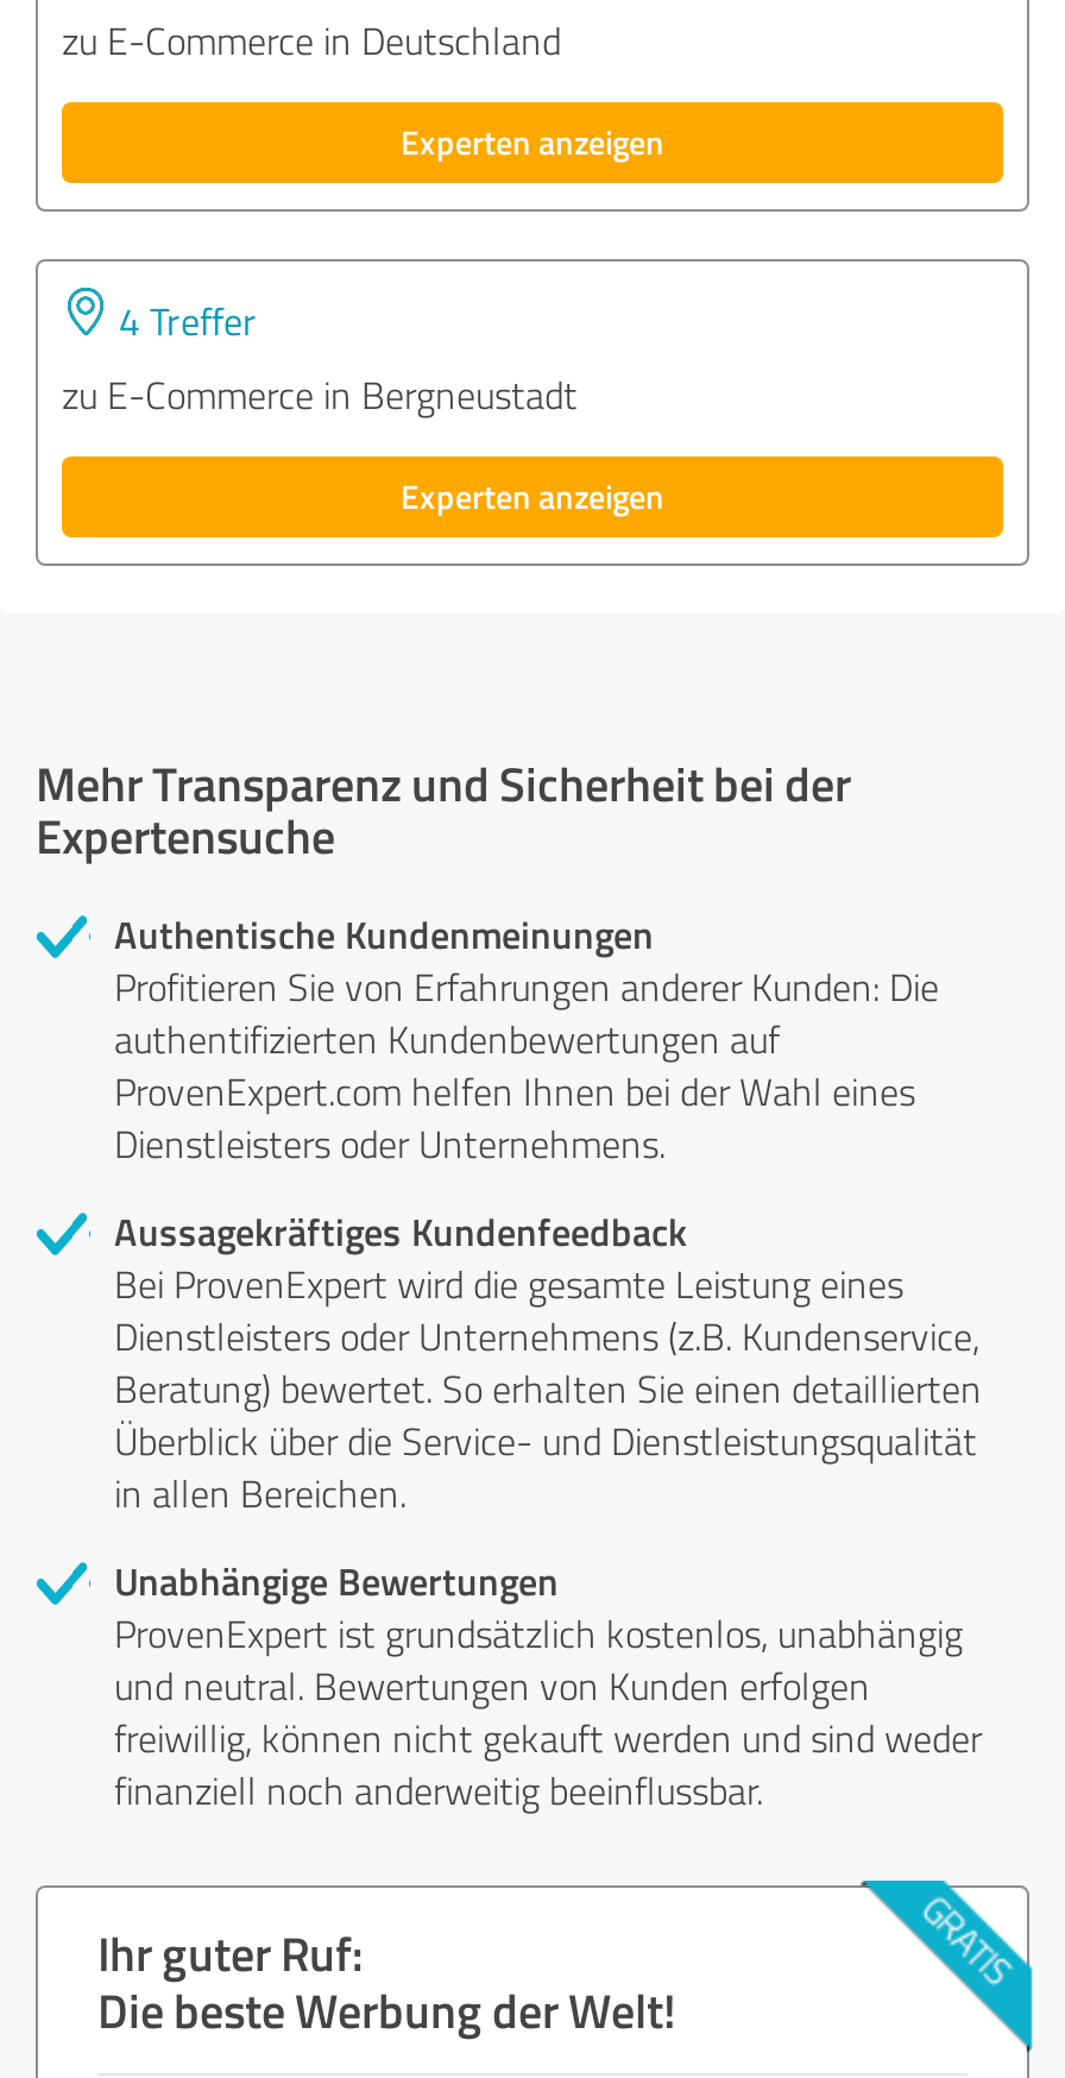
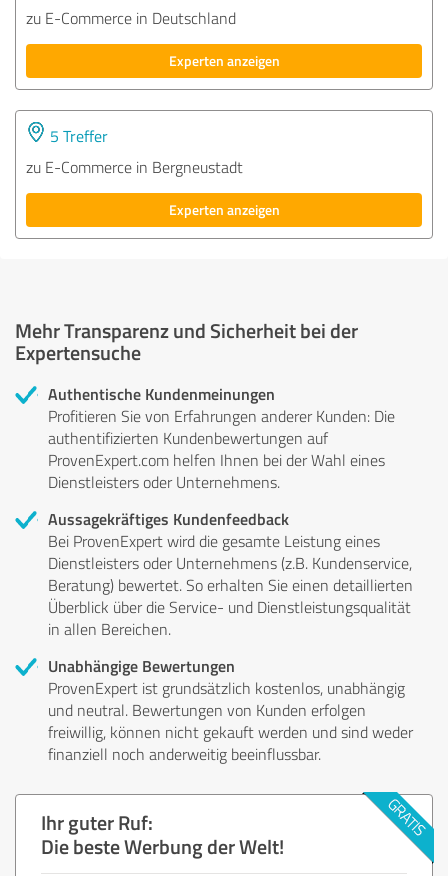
[109,294,257,346] 4 Treffer -> [46,125,108,147] 5 Treffer

